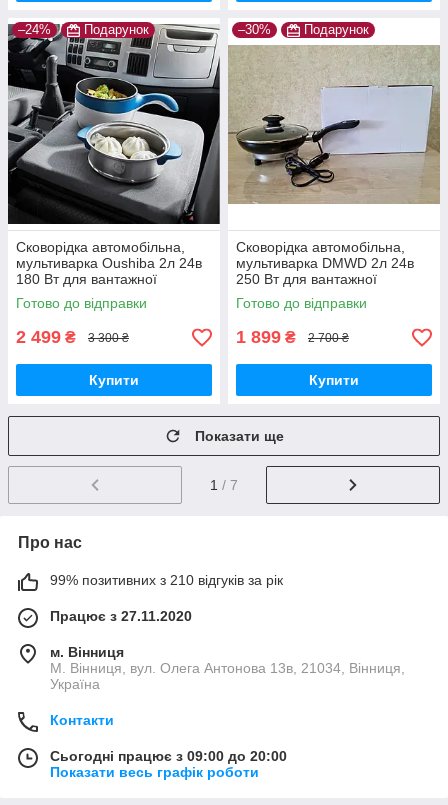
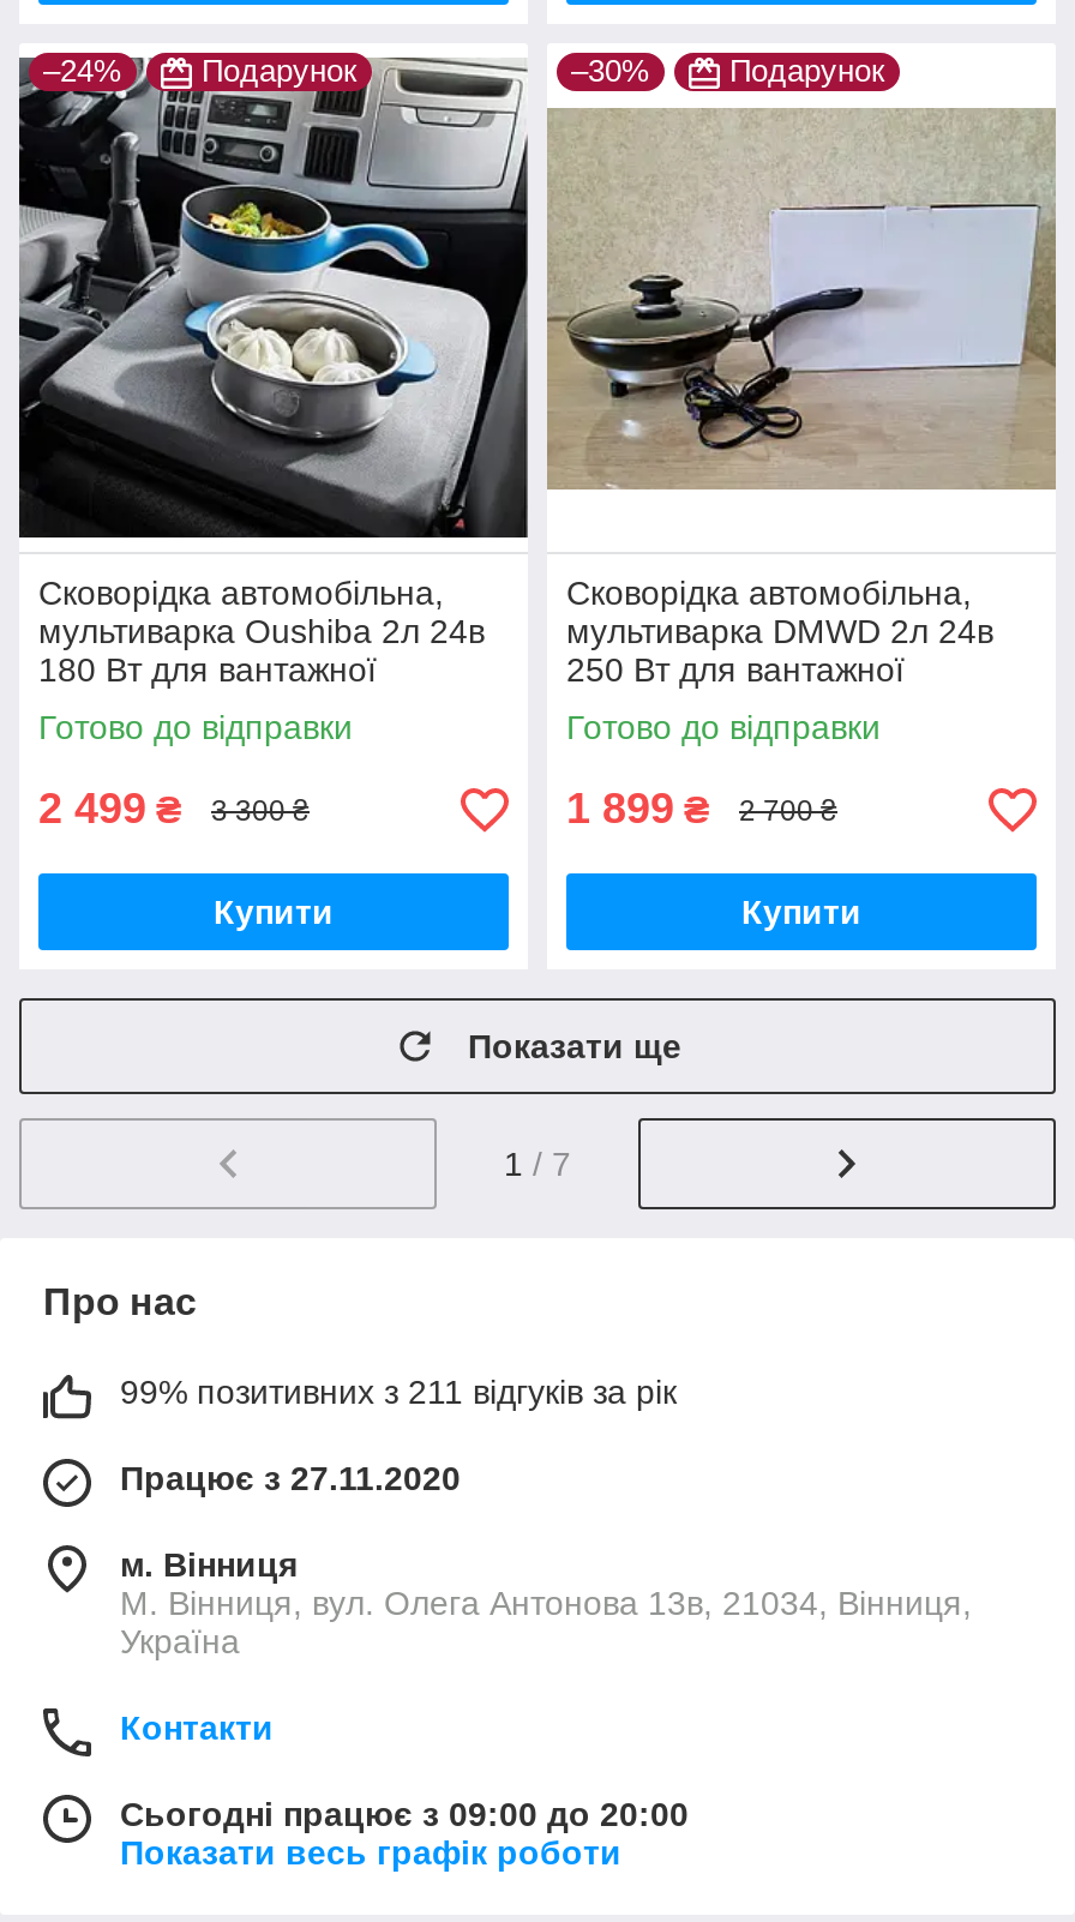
[50,572,283,588] 99% позитивних з 210 відгуків за рік -> [120,1373,677,1411] 99% позитивних з 211 відгуків за рік

